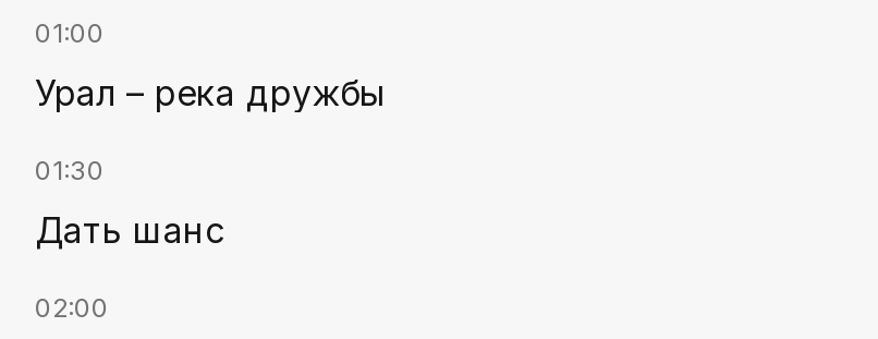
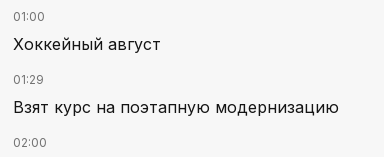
[35,70,386,114] Урал – река дружбы -> [13,34,161,54] Хоккейный август
[35,153,105,186] 01:30 -> [13,72,44,87] 01:29
[35,208,224,251] Дать шанс -> [13,97,339,117] Взят курс на поэтапную модернизацию

